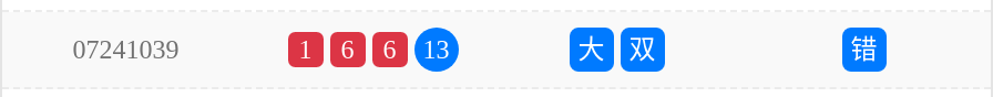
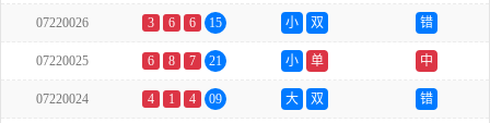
[73,34,312,65] 07241039 | 1 -> [36,15,154,30] 07220026 | 3
[423,34,450,65] 13 -> [36,15,433,107] 15 | 小 | 双 | 错 | 07220025 | 6 | 8 | 7 | 21 | 小 | 单 | 中 | 07220024 | 4 | 1 | 4 | 09

